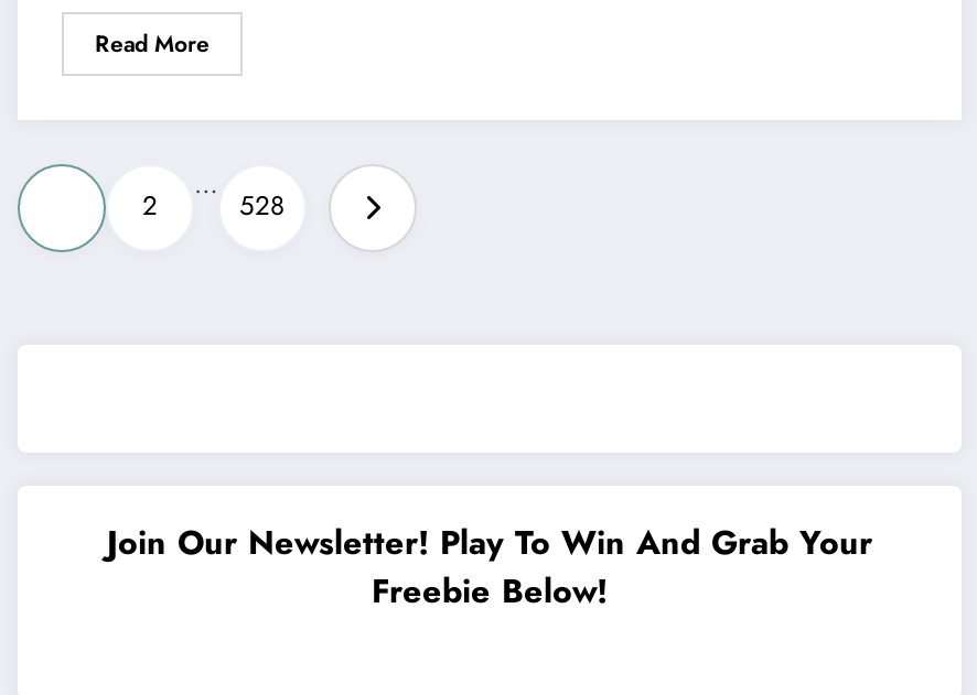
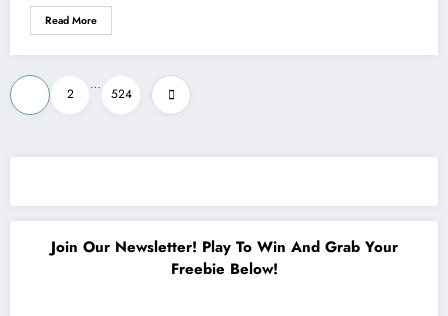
[239,186,286,226] 528 -> [110,85,131,103] 524

